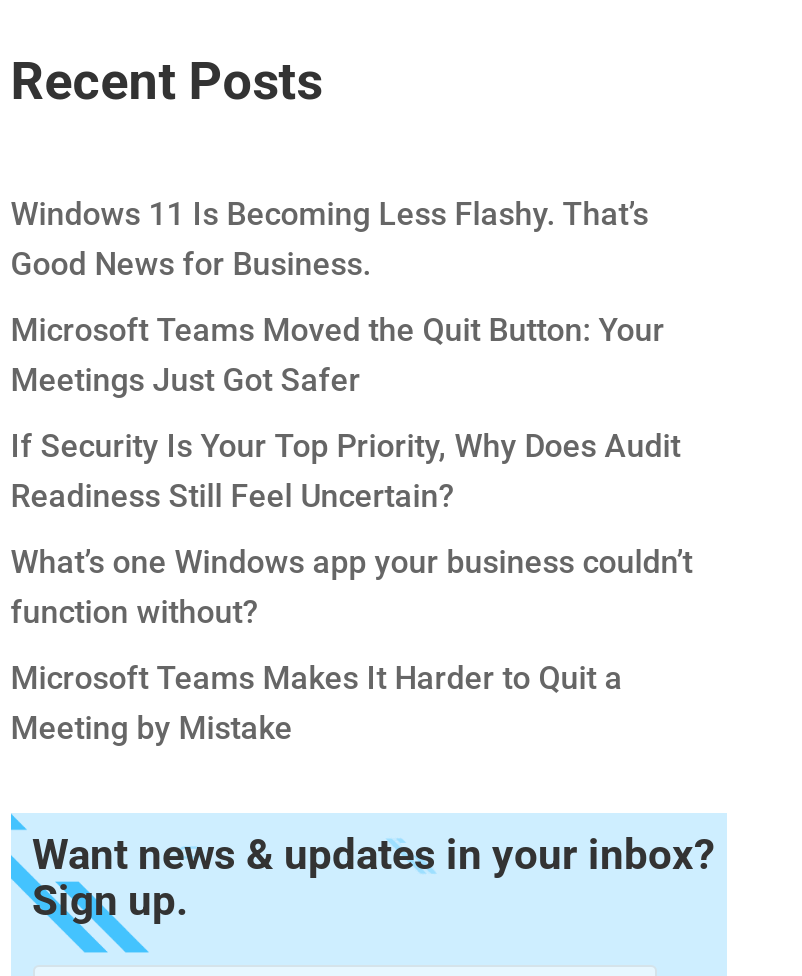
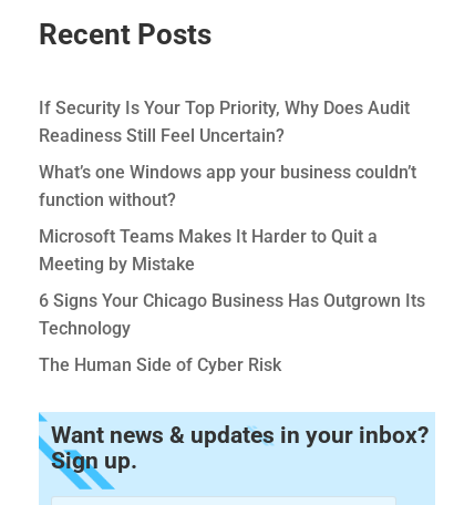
[11,196,665,400] Windows 11 Is Becoming Less Flashy. That’s | Good News for Business. | Microsoft Teams Moved the Quit Button: Your | Meetings Just Got Safer -> none
moved [11,428,693,748] -> [39,98,416,275]: If Security Is Your Top Priority, Why Does Audit | Readiness Still Feel Uncertain? | What’s one Windows app your business couldn’t | function without? | Microsoft Teams Makes It Harder to Quit a | Meeting by Mistake
none -> [39,291,425,376] 6 Signs Your Chicago Business Has Outgrown Its | Technology | The Human Side of Cyber Risk

